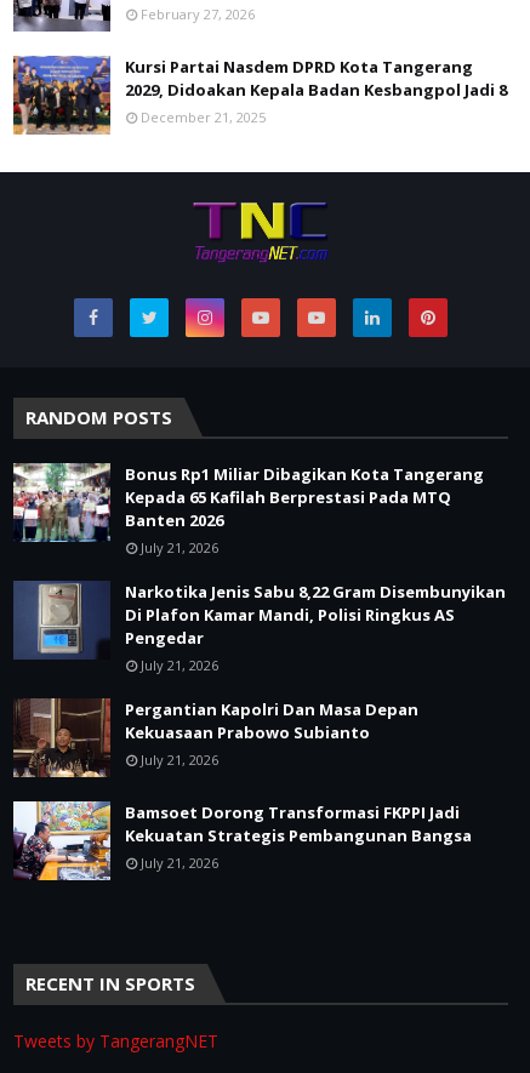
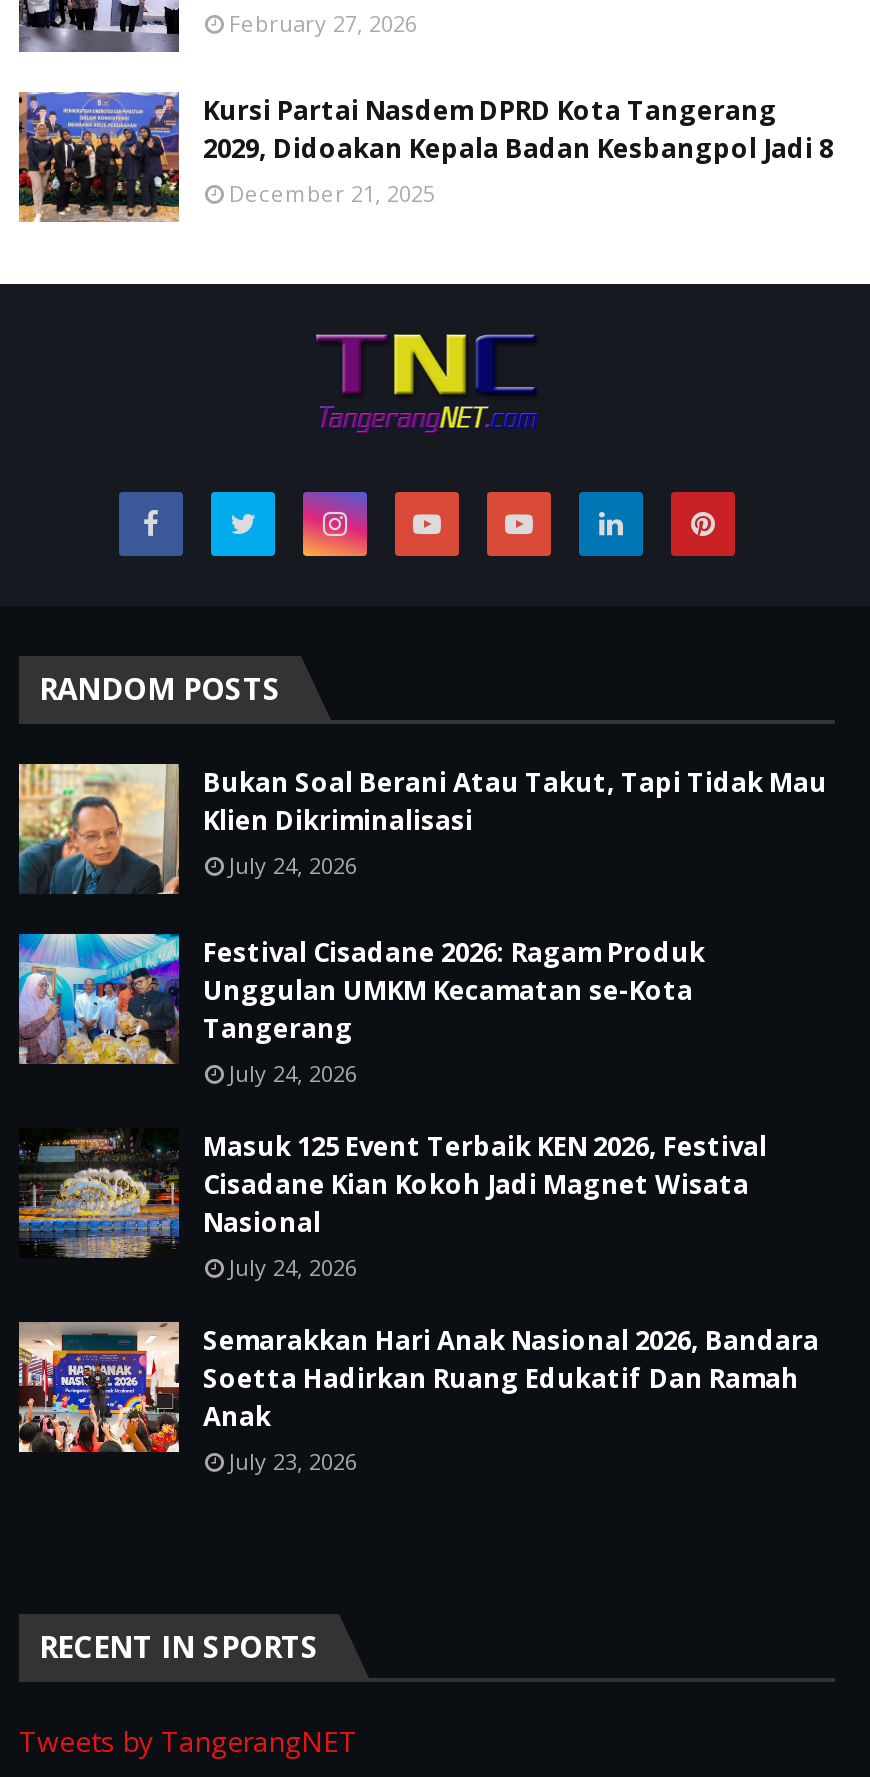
[13,462,484,557] [image] | Bonus Rp1 Miliar Dibagikan Kota Tangerang | Kepada 65 Kafilah Berprestasi Pada MTQ | Banten 2026 | July 21, 2026 -> [19,762,827,894] [image] | Bukan Soal Berani Atau Takut, Tapi Tidak Mau | Klien Dikriminalisasi | July 24, 2026
[13,566,506,674] [image] | Narkotika Jenis Sabu 8,22 Gram Disembunyikan | Di Plafon Kamar Mandi, Polisi Ringkus AS | Pengedar | July 21, 2026 -> [17,932,705,1088] [image] | Festival Cisadane 2026: Ragam Produk | Unggulan UMKM Kecamatan se-Kota | Tangerang | July 24, 2026
[12,687,418,778] [image] | Pergantian Kapolri Dan Masa Depan | Kekuasaan Prabowo Subianto | July 21, 2026 -> [17,1128,767,1282] [image] | Masuk 125 Event Terbaik KEN 2026, Festival | Cisadane Kian Kokoh Jadi Magnet Wisata | Nasional | July 24, 2026
[12,800,472,881] [image] | Bamsoet Dorong Transformasi FKPPI Jadi | Kekuatan Strategis Pembangunan Bangsa | July 21, 2026 -> [17,1320,819,1476] [image] | Semarakkan Hari Anak Nasional 2026, Bandara | Soetta Hadirkan Ruang Edukatif Dan Ramah | Anak | July 23, 2026

